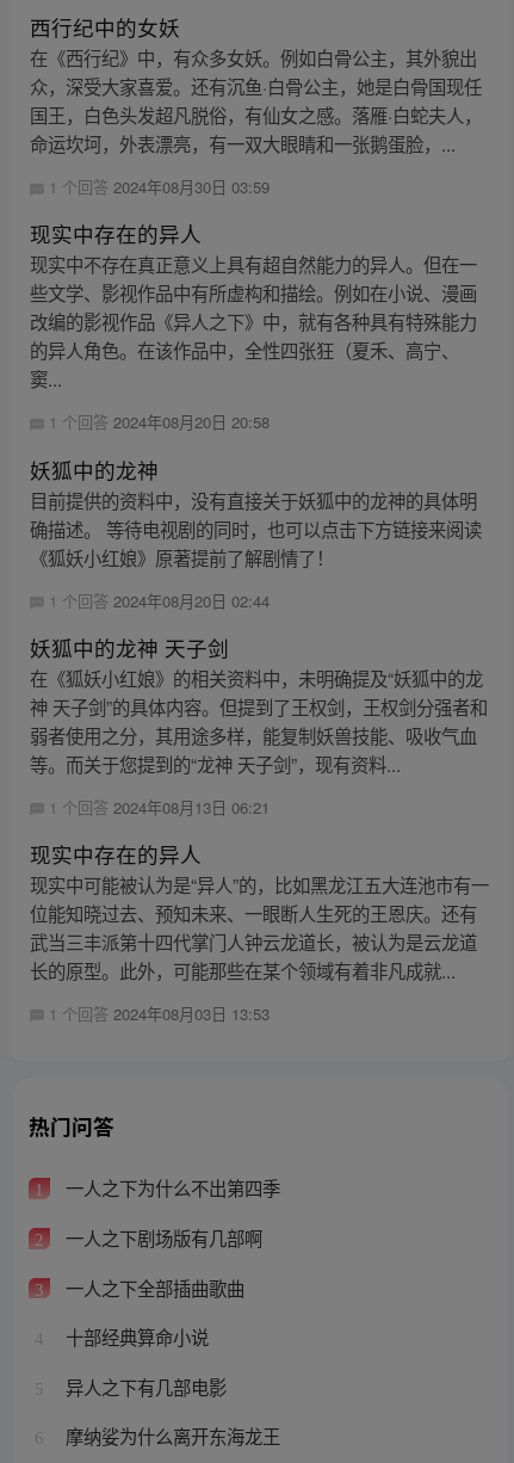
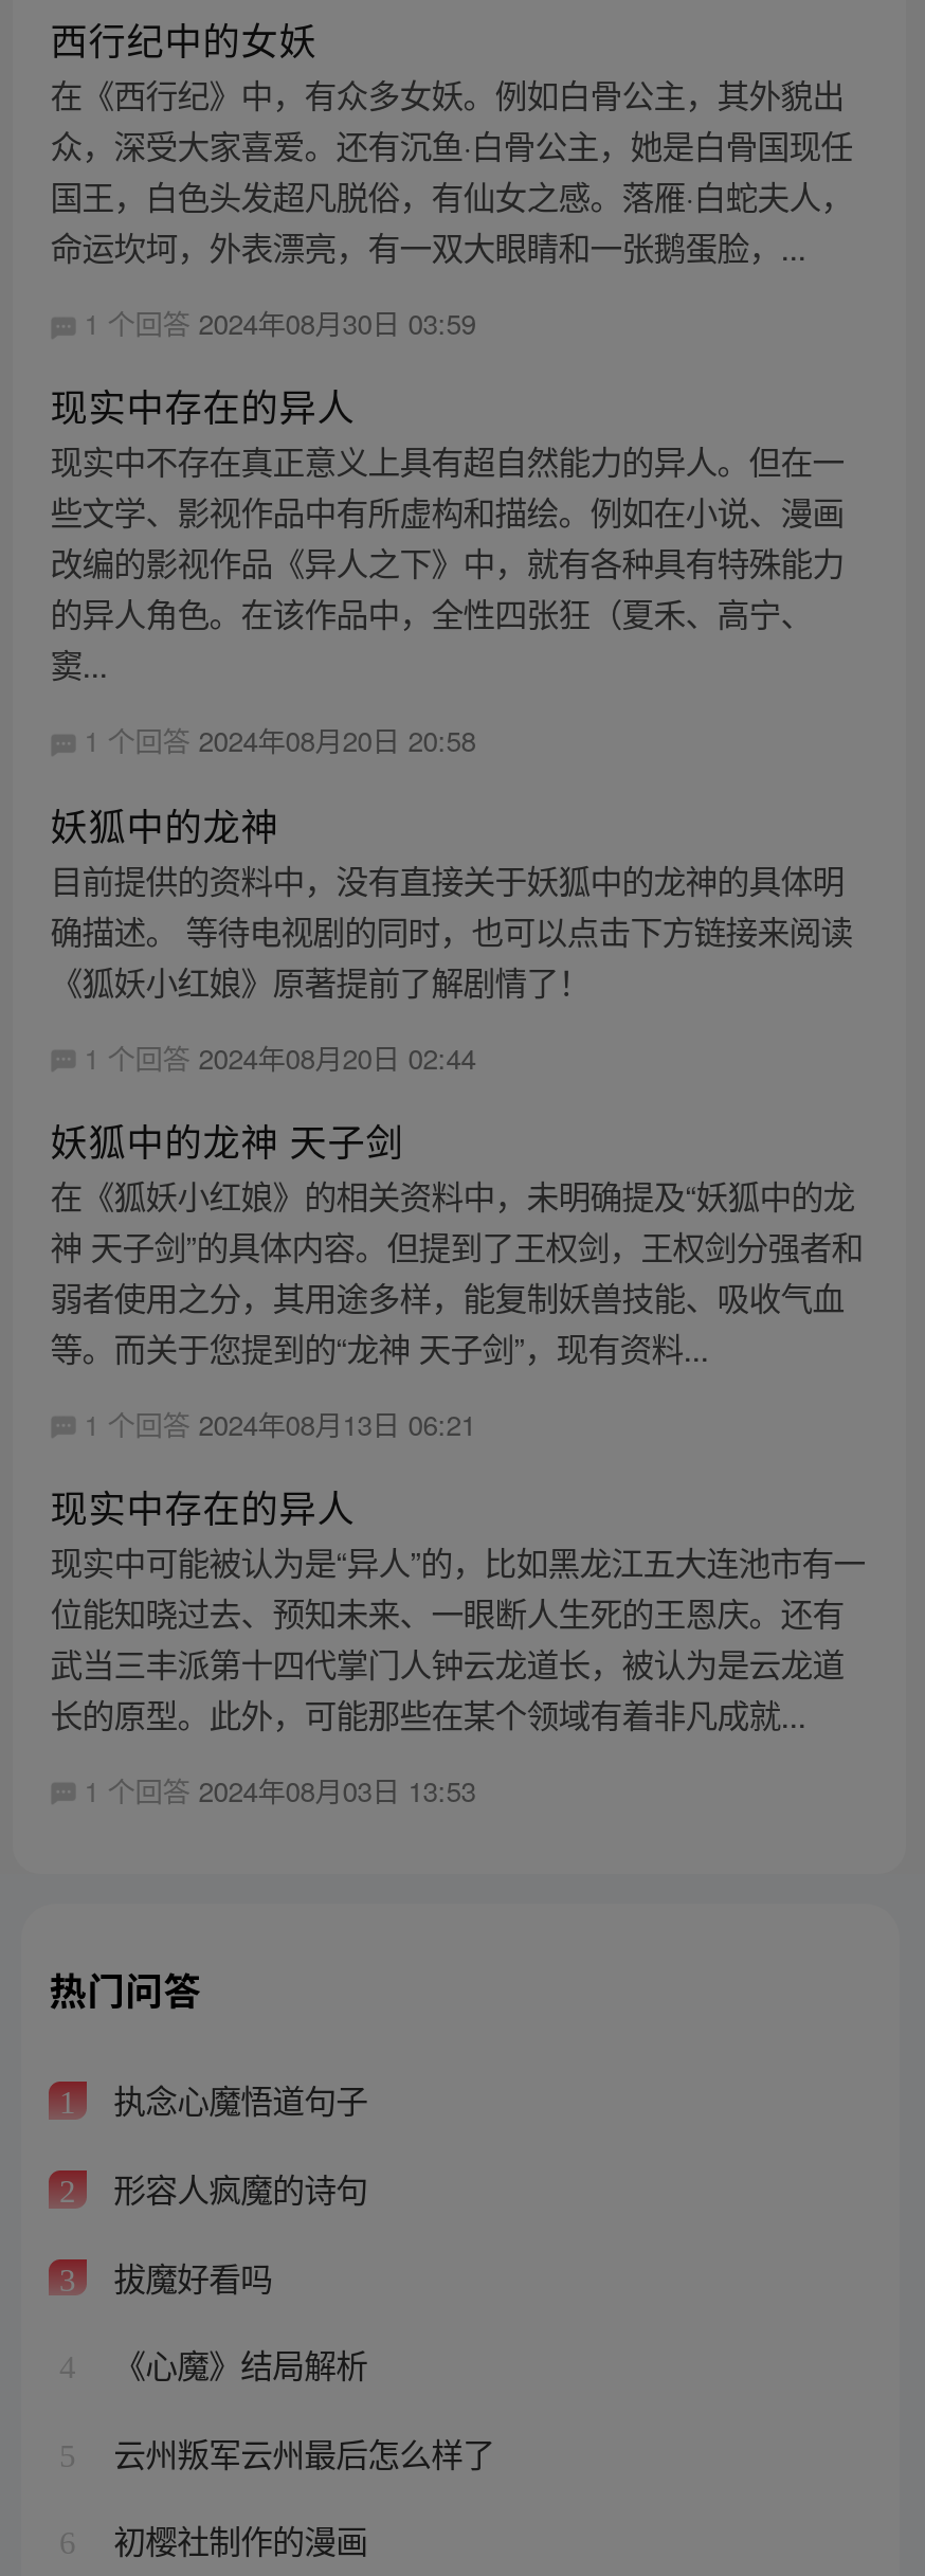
[60,1175,280,1201] 一人之下为什么不出第四季 -> [105,2076,367,2123] 执念心魔悟道句子
[60,1224,262,1251] 一人之下剧场版有几部啊 -> [105,2164,367,2211] 形容人疯魔的诗句
[60,1274,244,1300] 一人之下全部插曲歌曲 -> [105,2252,272,2299] 拔魔好看吗
[60,1324,208,1350] 十部经典算命小说 -> [105,2341,367,2387] 《心魔》结局解析
[60,1373,226,1400] 异人之下有几部电影 -> [105,2429,494,2475] 云州叛军云州最后怎么样了
[60,1423,280,1449] 摩纳娑为什么离开东海龙王 -> [105,2517,367,2563] 初樱社制作的漫画

